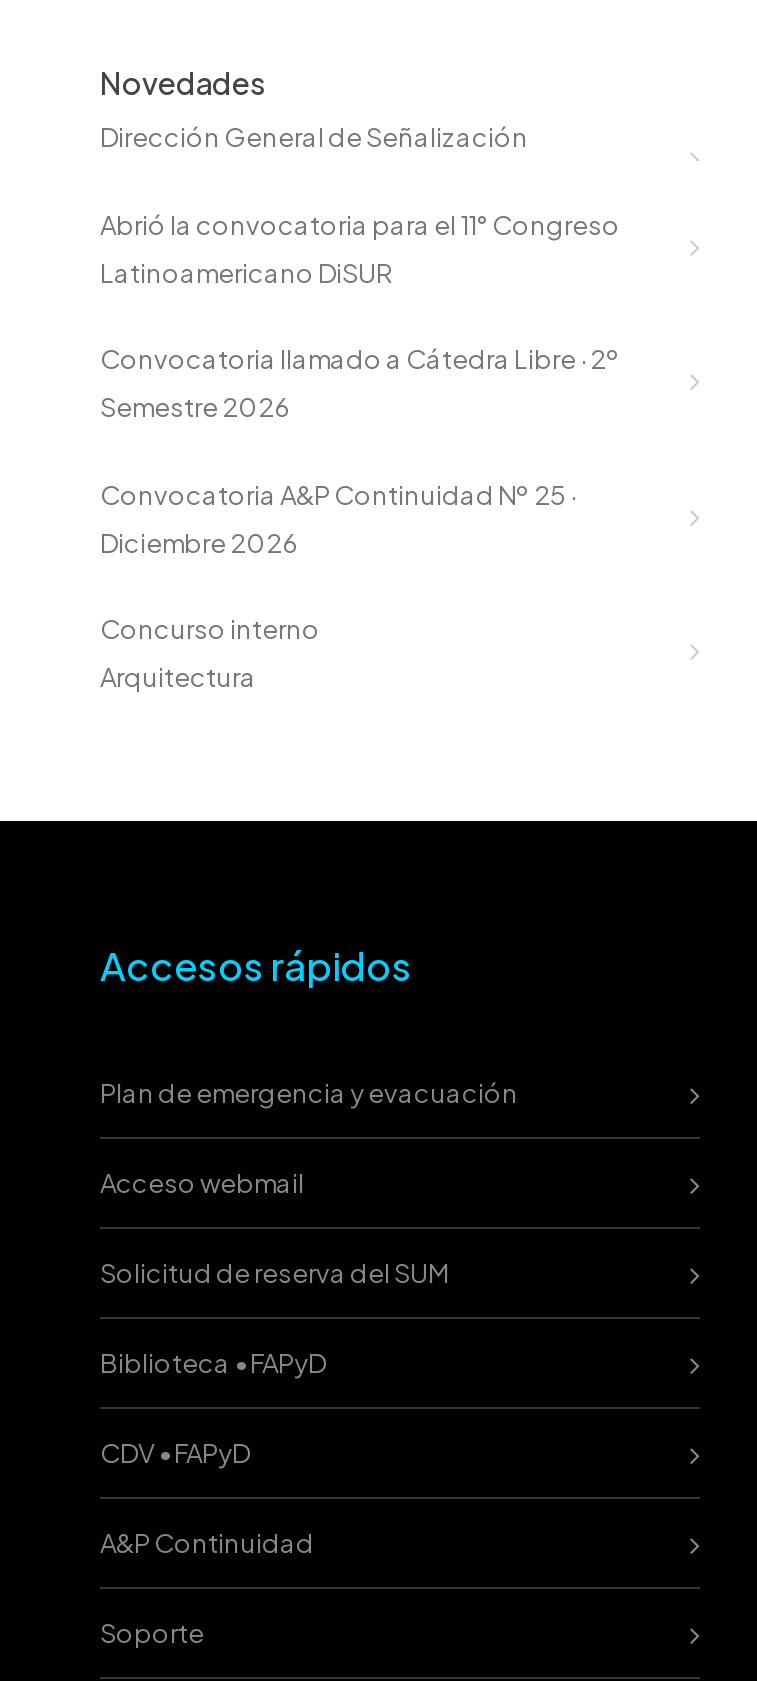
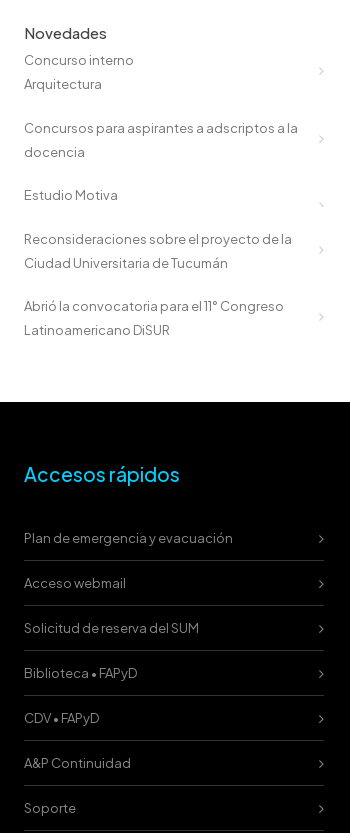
[100,121,620,558] Dirección General de Señalización | Convocatoria llamado a Cátedra Libre · 2º | Semestre 2026 | Convocatoria A&P Continuidad Nº 25 · | Diciembre 2026 -> none
moved [100,208,620,288] -> [24,298,284,338]: Abrió la convocatoria para el 11° Congreso | Latinoamericano DiSUR
moved [100,613,320,693] -> [24,52,134,92]: Concurso interno | Arquitectura
none -> [24,120,298,271] Concursos para aspirantes a adscriptos a la | docencia | Estudio Motiva | Reconsideraciones sobre el proyecto de la | Ciudad Universitaria de Tucumán

